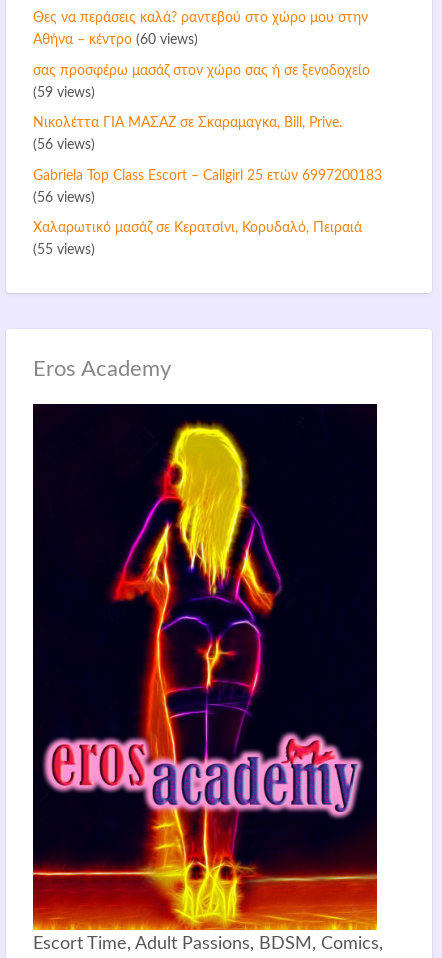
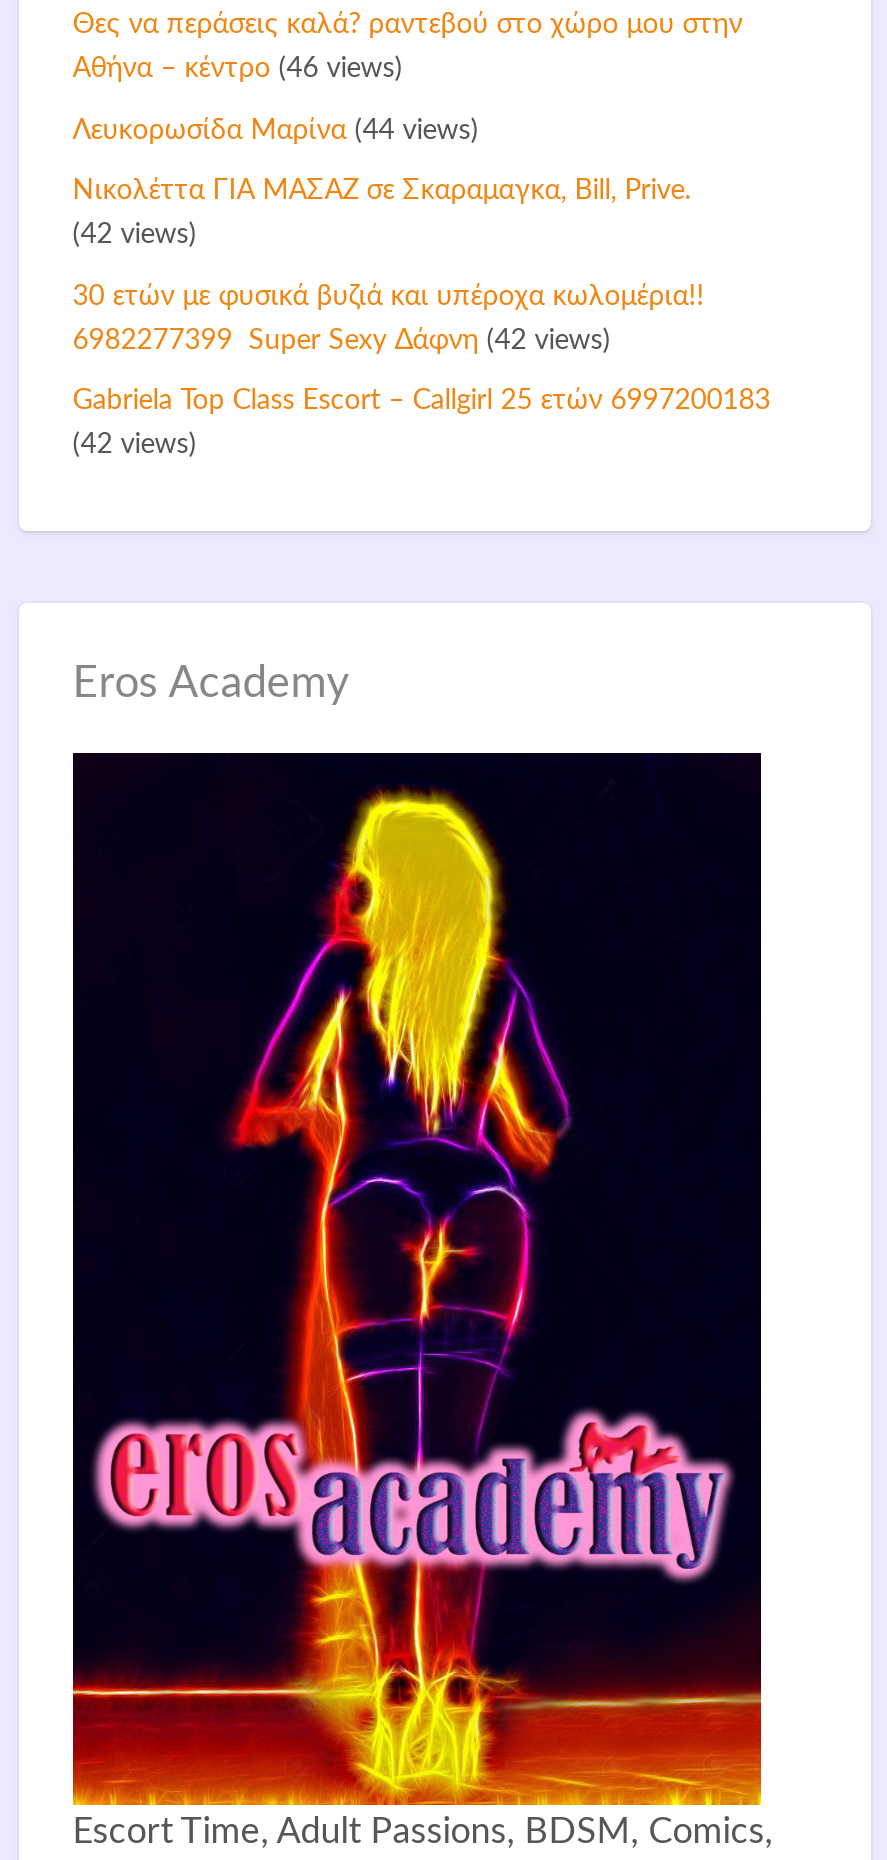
[33,33,370,100] Αθήνα – κέντρο (60 views) | σας προσφέρω μασάζ στον χώρο σας ή σε ξενοδοχείο | (59 views) -> [72,56,478,145] Αθήνα – κέντρο (46 views) | Λευκορωσίδα Μαρίνα (44 views)
[33,138,95,152] (56 views) -> [72,222,704,355] (42 views) | 30 ετών με φυσικά βυζιά και υπέροχα κωλομέρια!! | 6982277399 Super Sexy Δάφνη (42 views)
moved [33,169,382,183] -> [72,388,770,416]: Gabriela Top Class Escort – Callgirl 25 ετών 6997200183
[33,191,362,257] (56 views) | Χαλαρωτικό μασάζ σε Κερατσίνι, Κορυδαλό, Πειραιά | (55 views) -> [72,432,196,460] (42 views)

